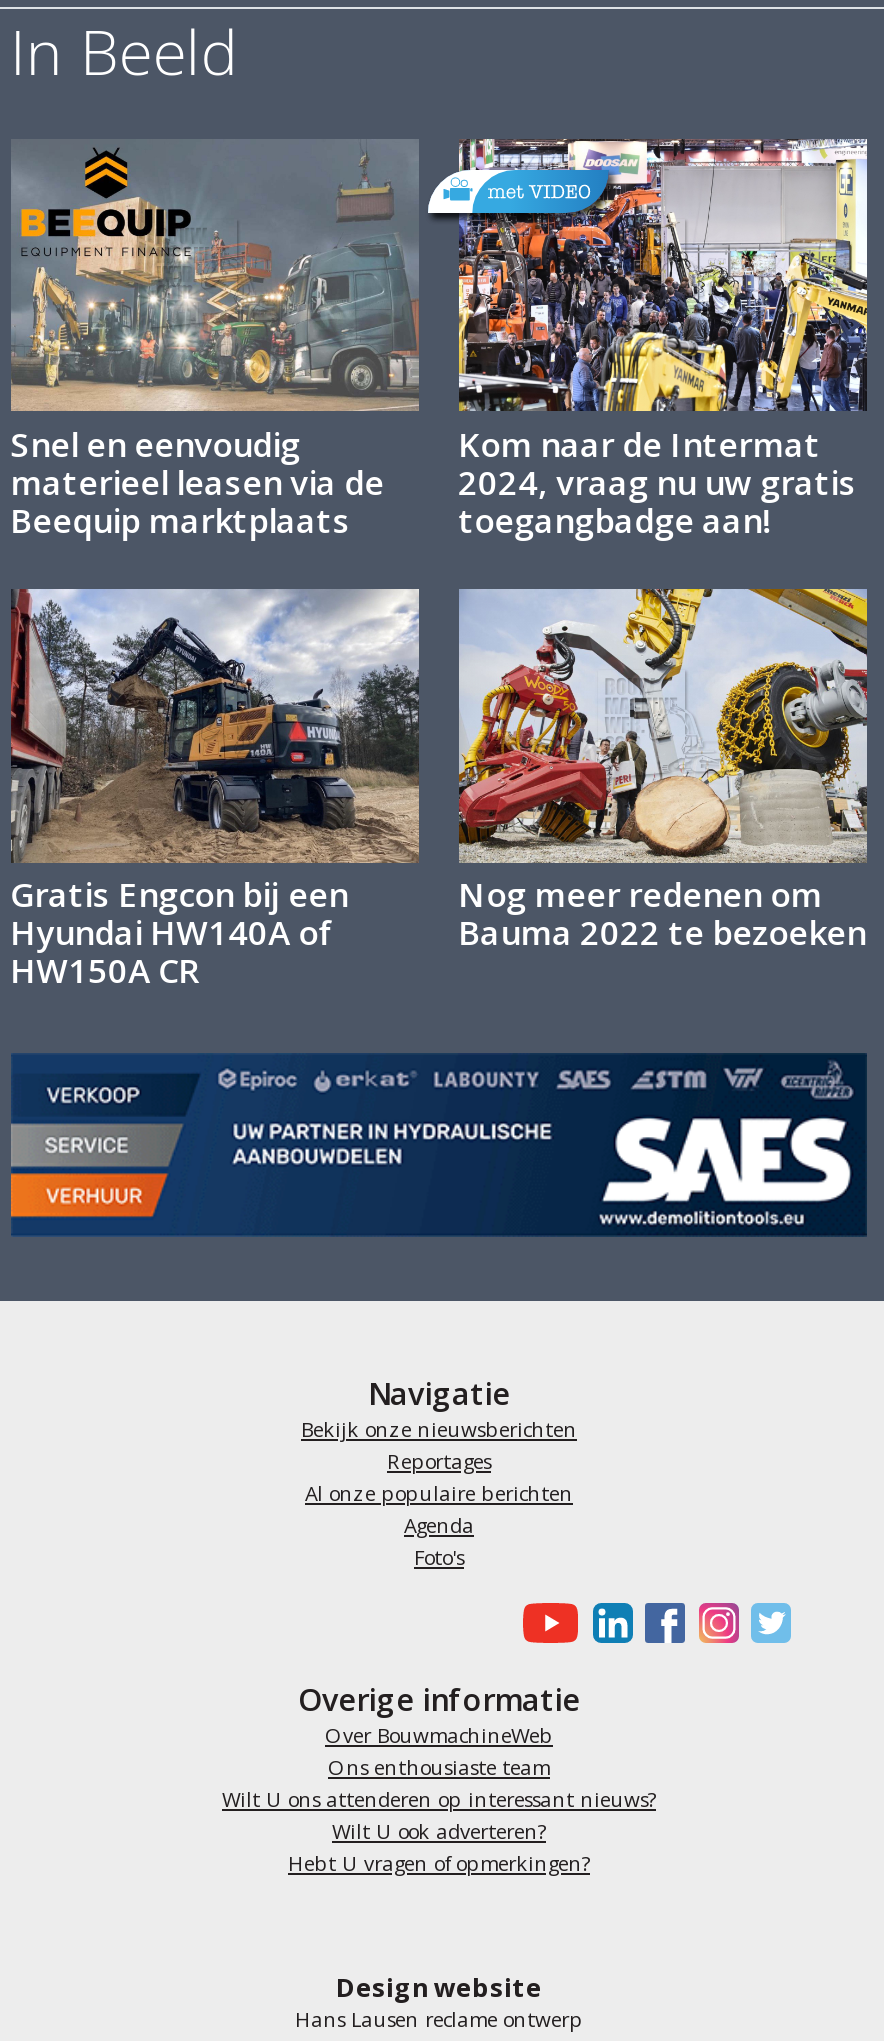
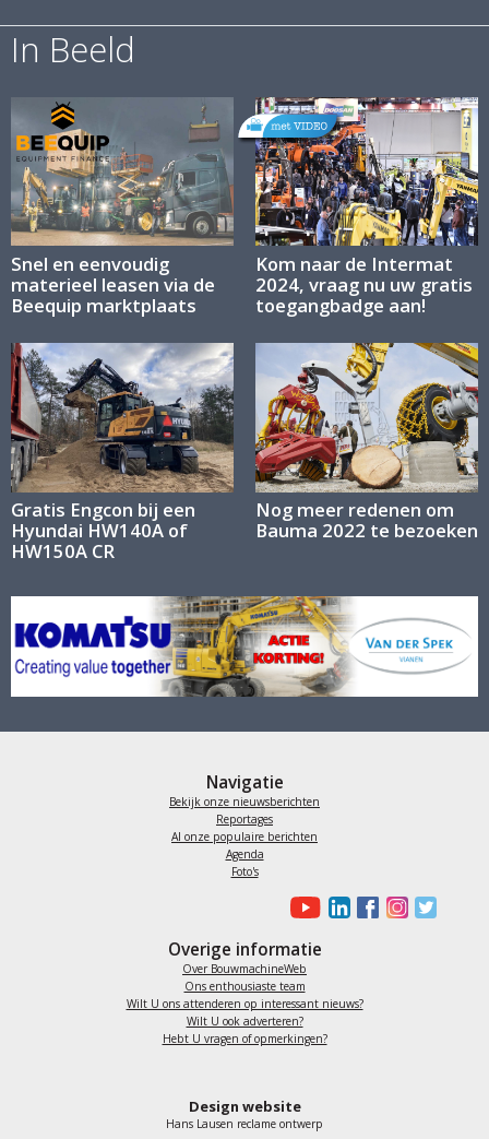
[9,1051,869,1237] [image] -> [10,595,479,698] [image]

